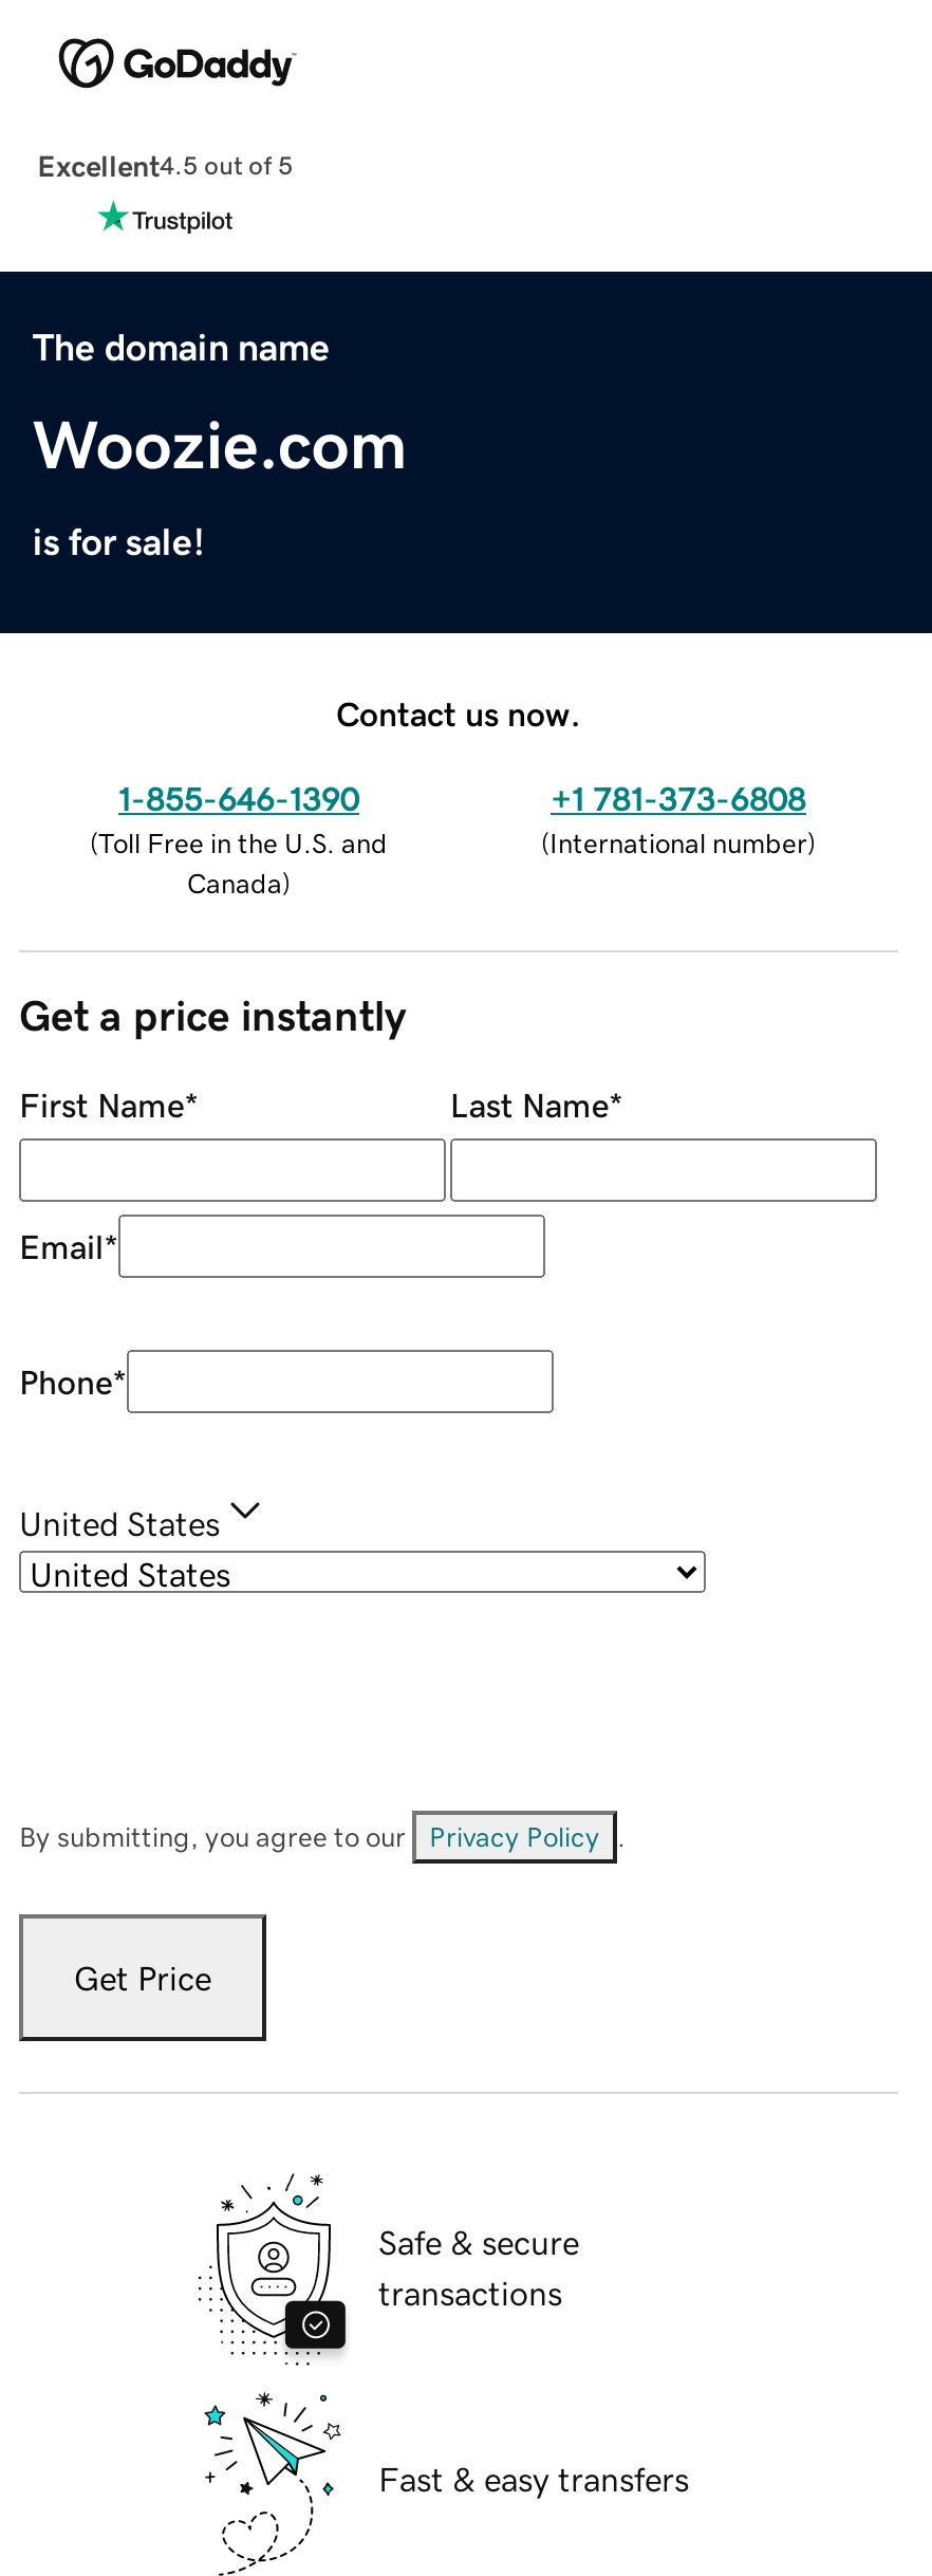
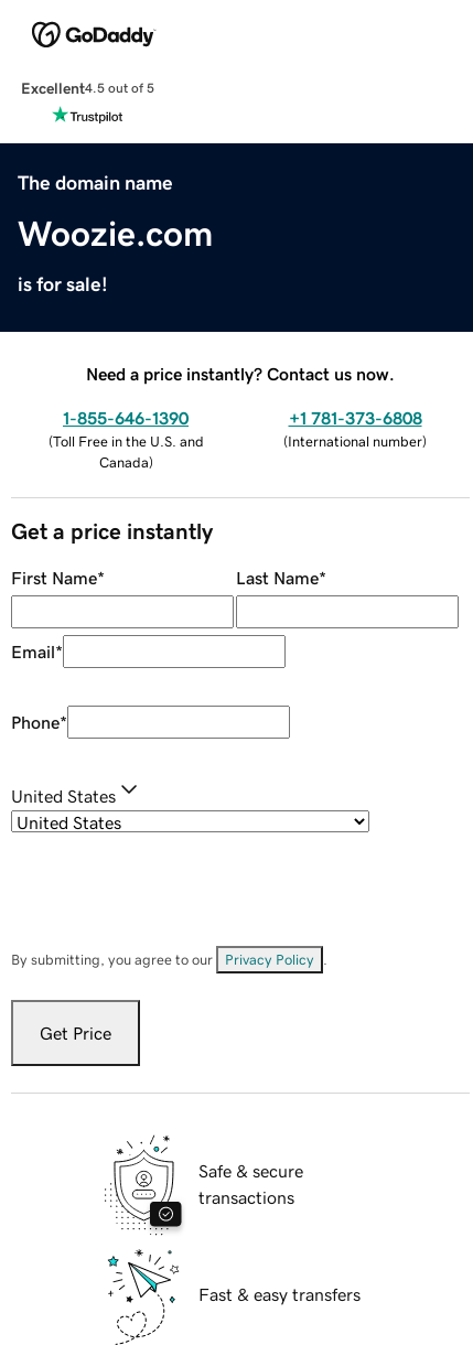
[336,696,581,730] Contact us now. -> [86,364,395,382] Need a price instantly? Contact us now.

